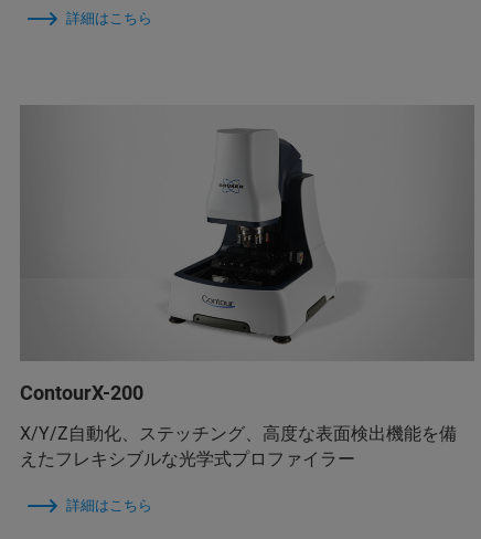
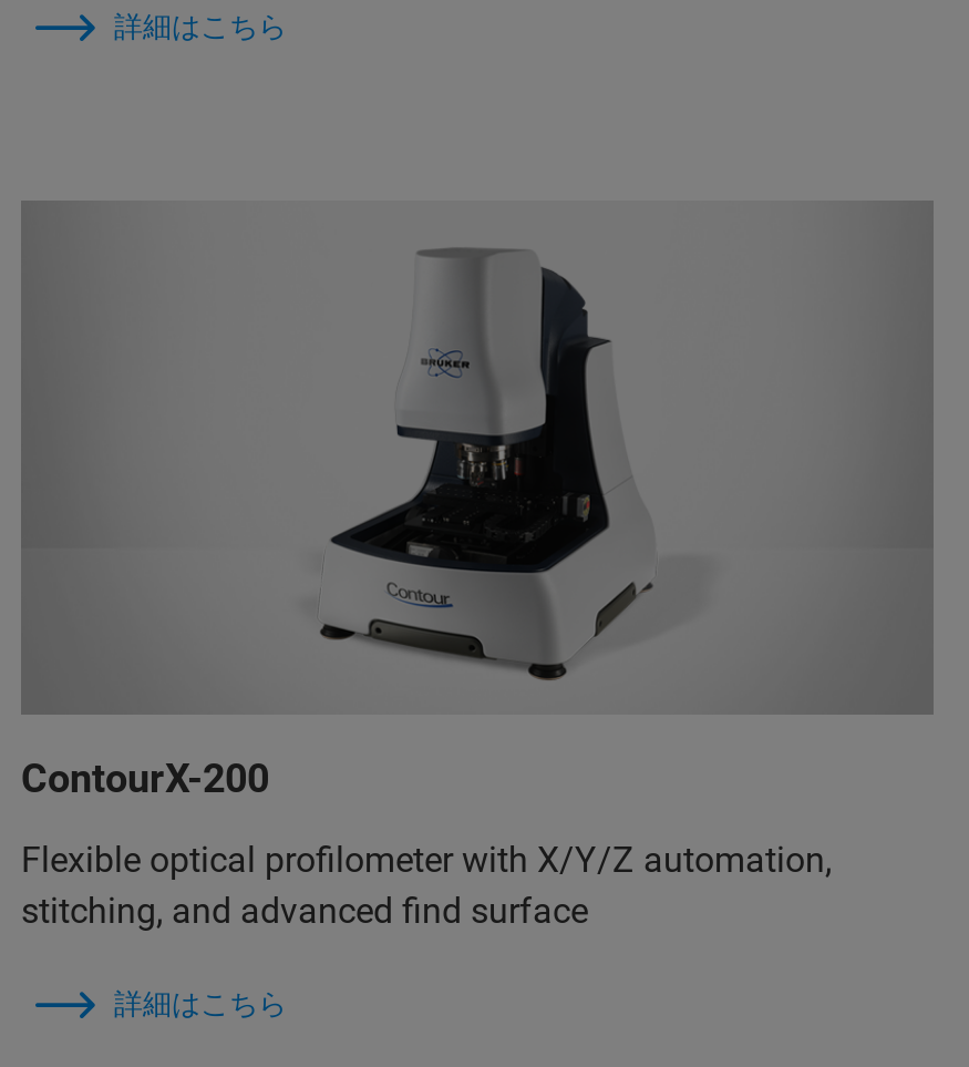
[20,423,457,470] X/Y/Z自動化、ステッチング、高度な表面検出機能を備 | えたフレキシブルな光学式プロファイラー -> [21,838,832,931] Flexible optical profilometer with X/Y/Z automation, | stitching, and advanced find surface

